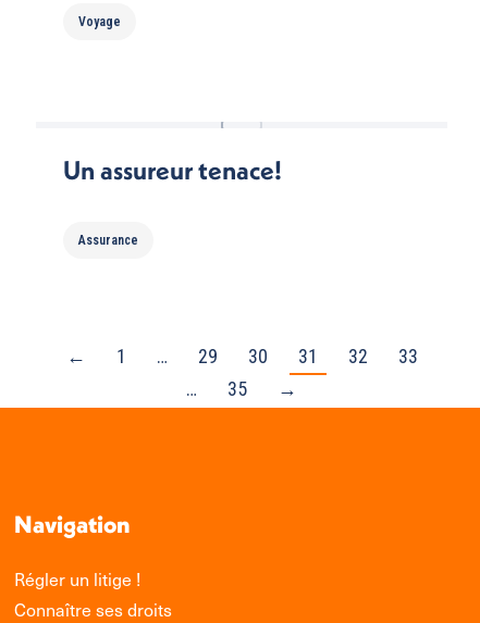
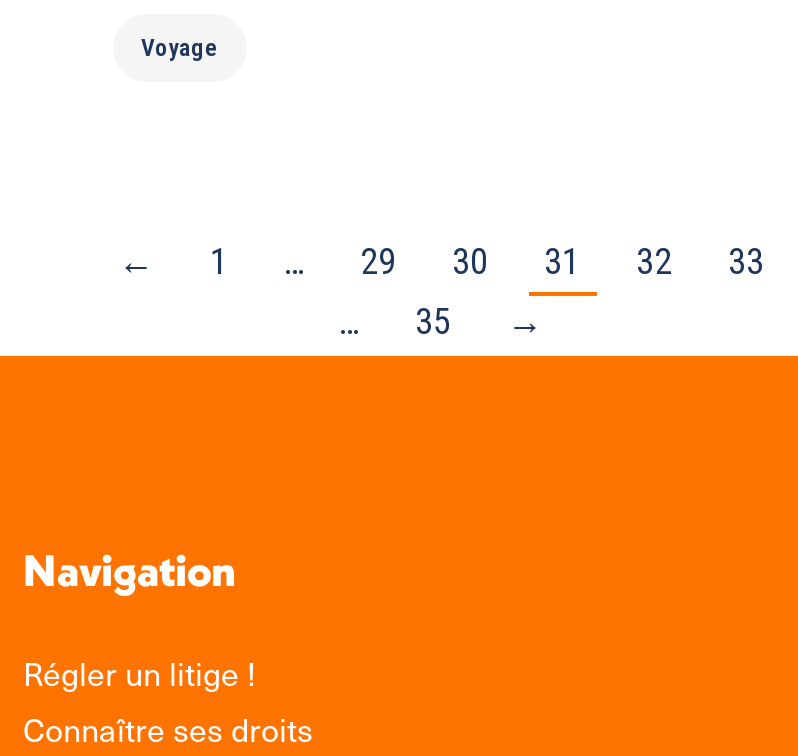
[63,153,282,247] Un assureur tenace! | Assurance -> none

